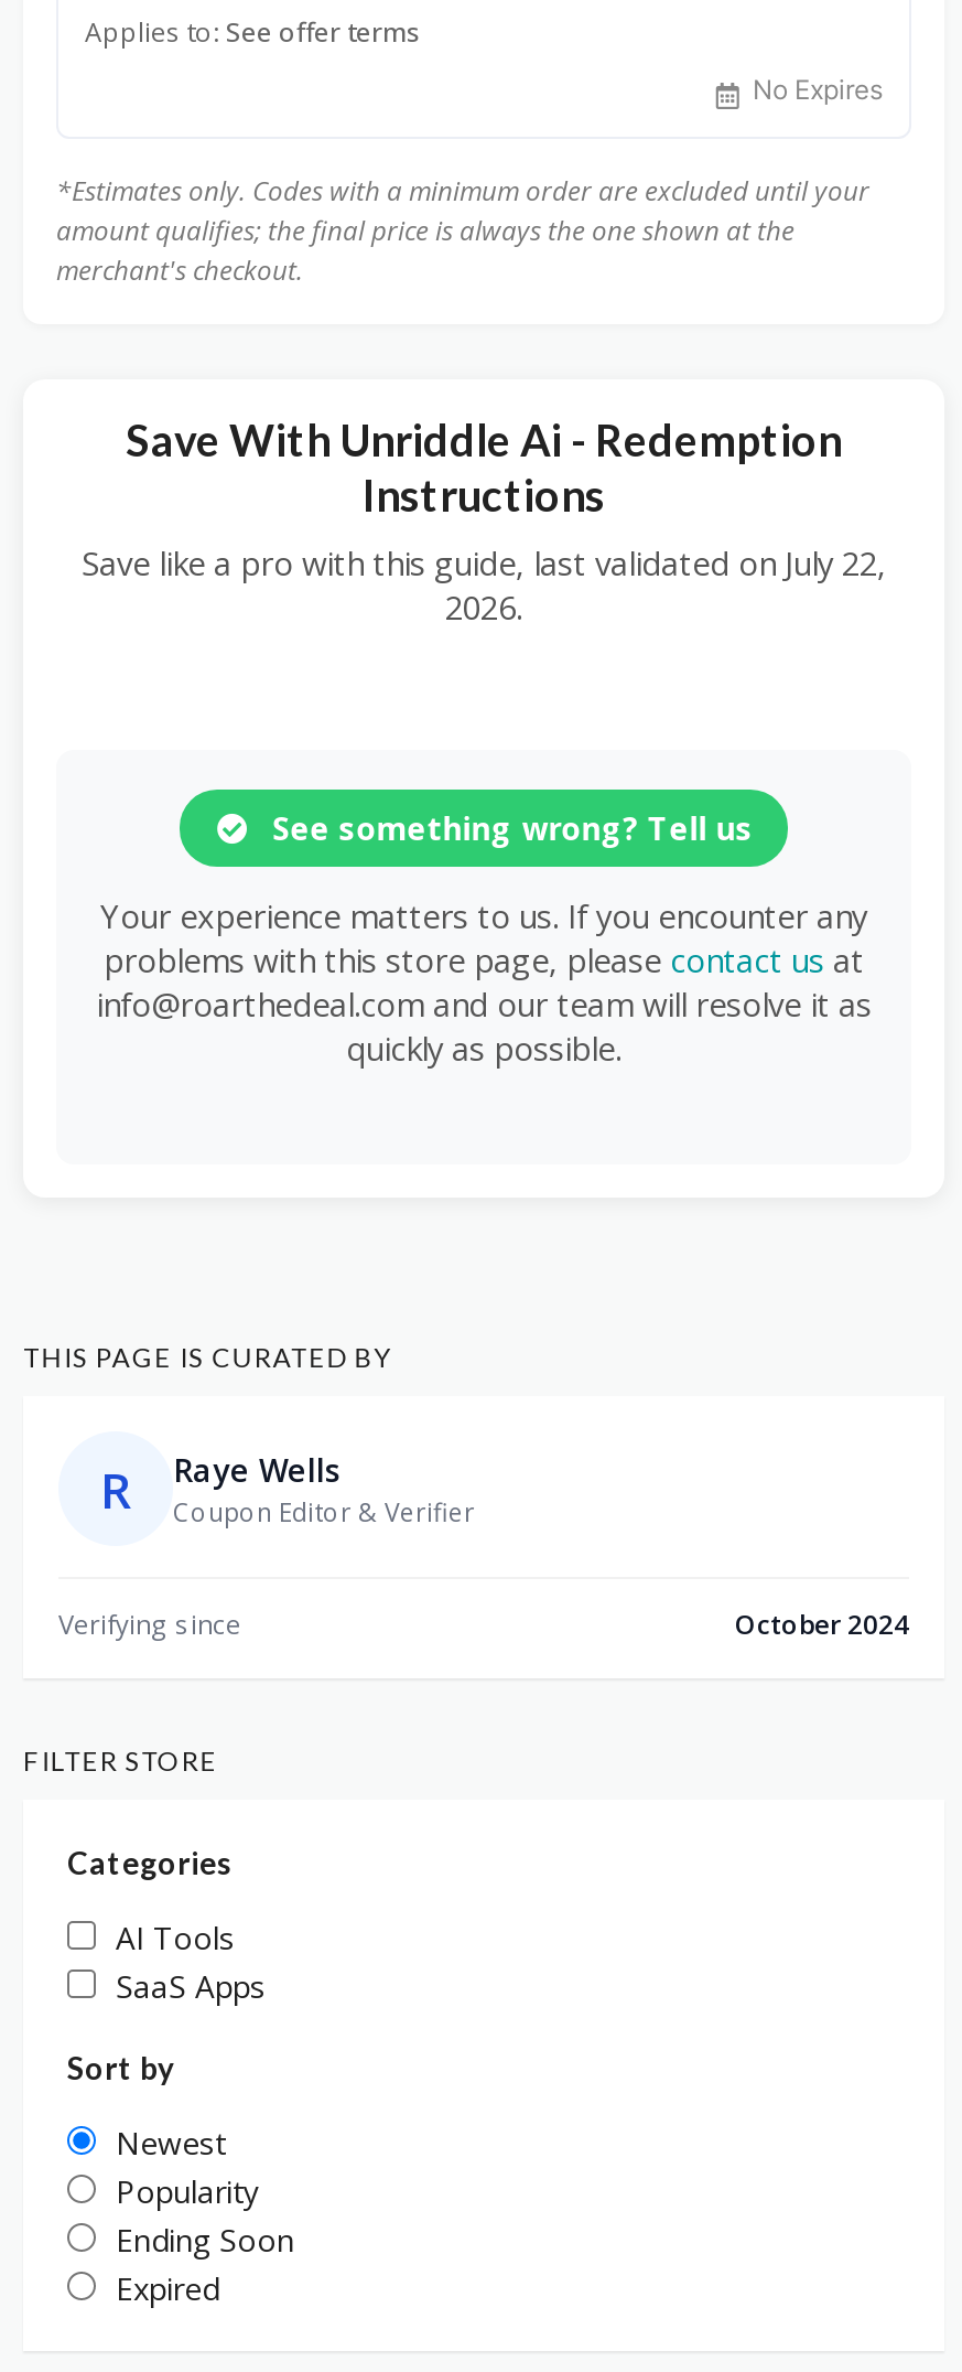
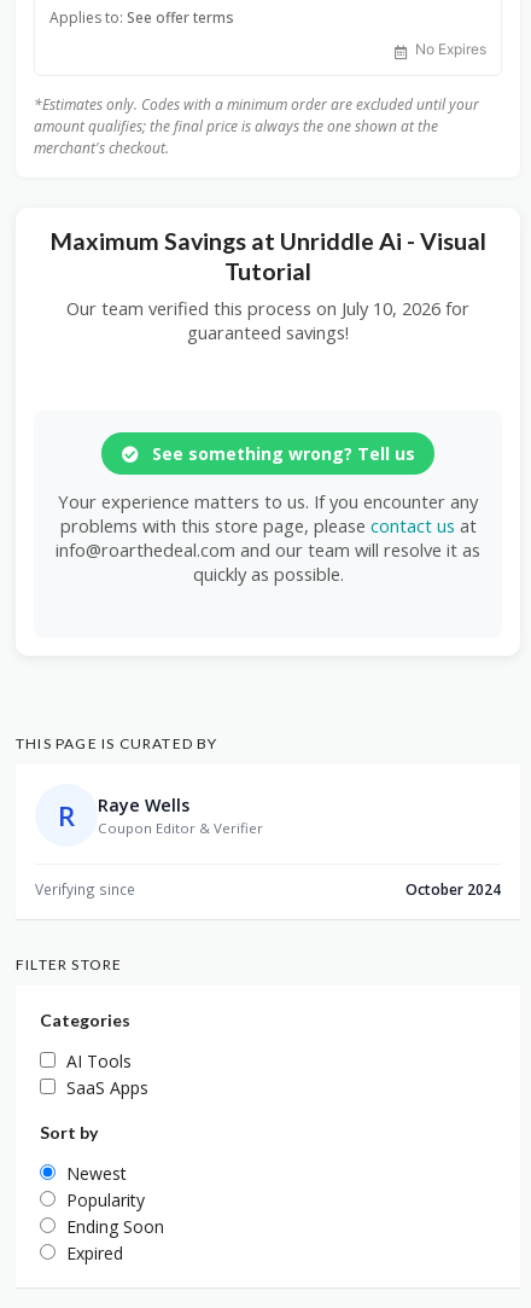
[82,414,886,628] Save With Unriddle Ai - Redemption | Instructions | Save like a pro with this guide, last validated on July 22, | 2026. -> [50,227,486,344] Maximum Savings at Unriddle Ai - Visual | Tutorial | Our team verified this process on July 10, 2026 for | guaranteed savings!

